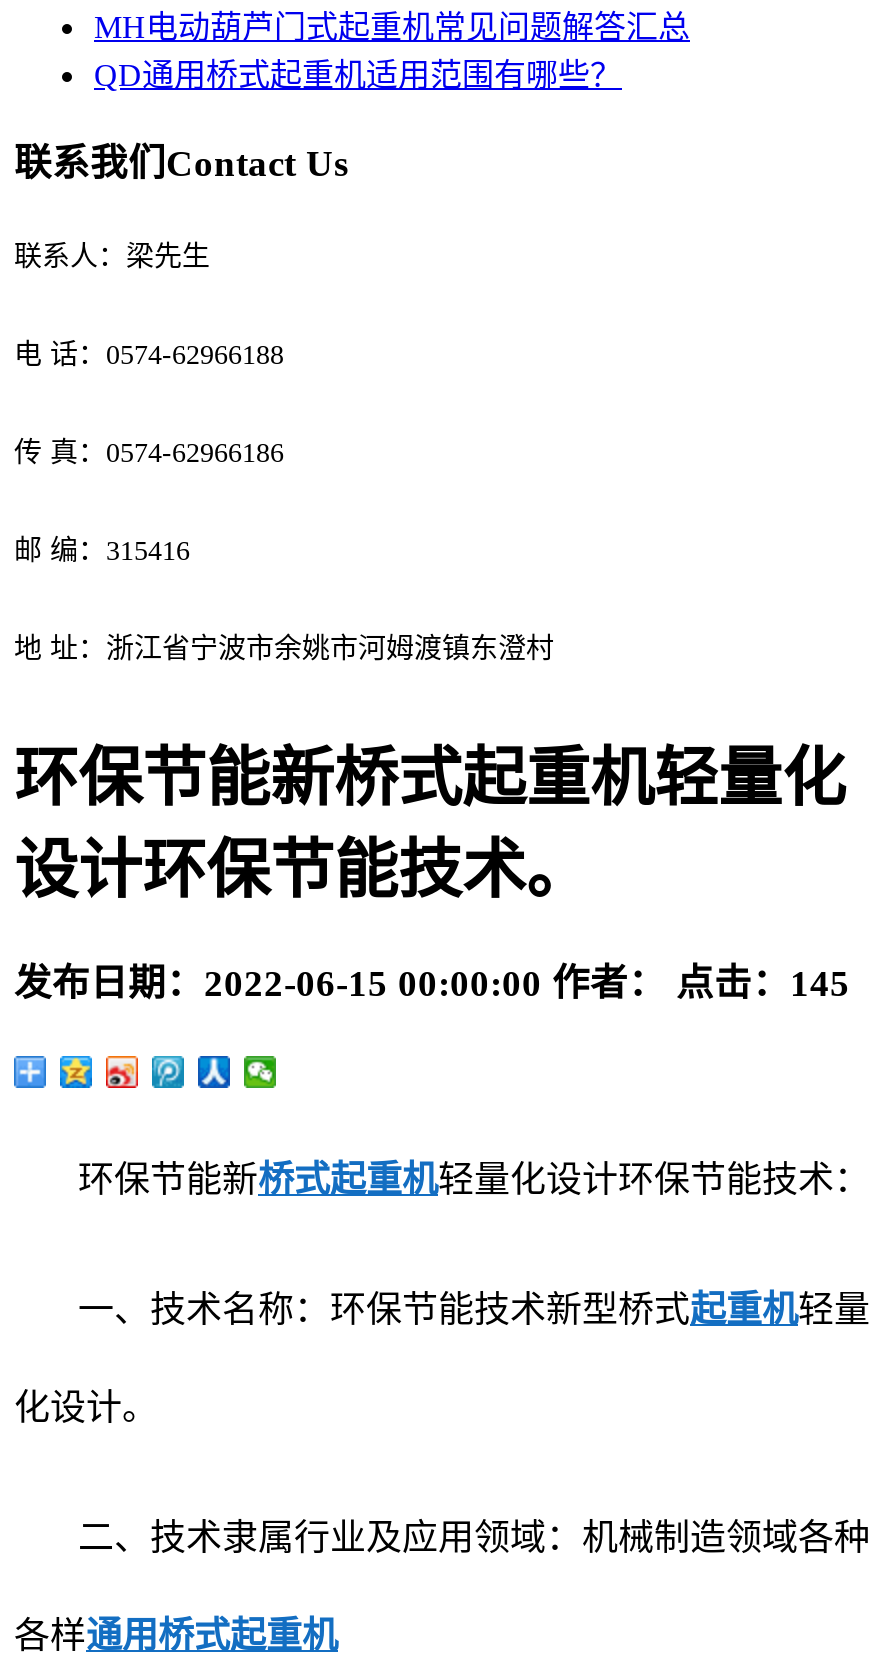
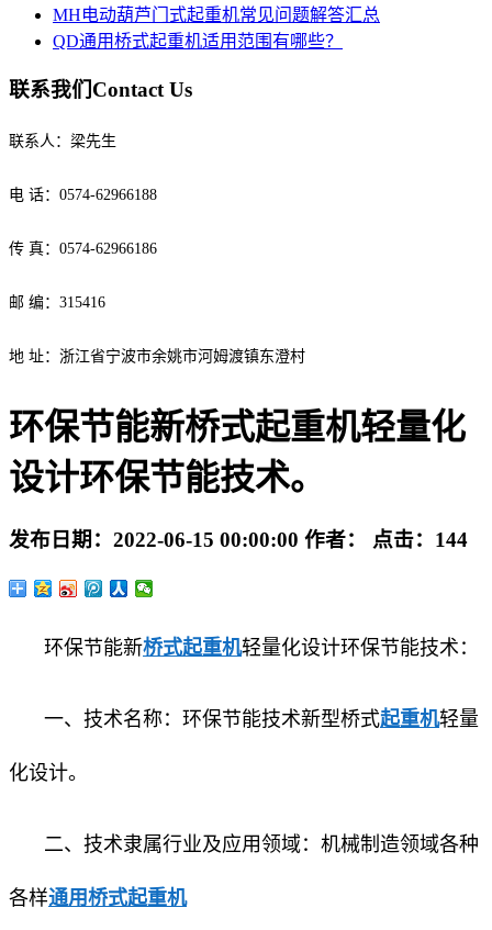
[14,962,850,1004] 发布日期：2022-06-15 00:00:00作者：点击：145 -> [9,528,468,551] 发布日期：2022-06-15 00:00:00作者：点击：144

